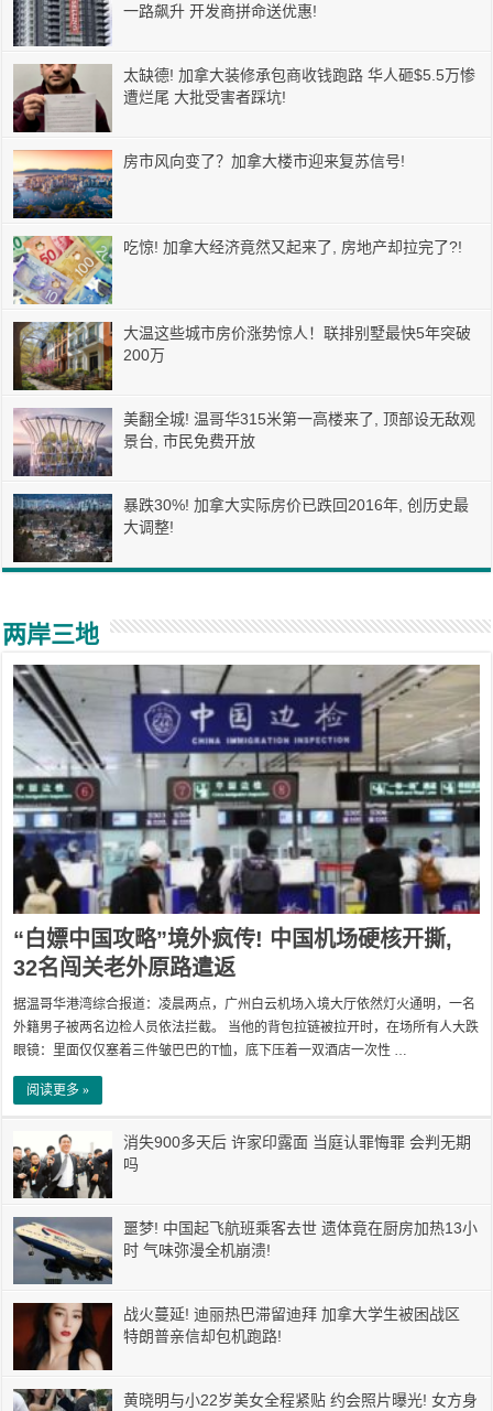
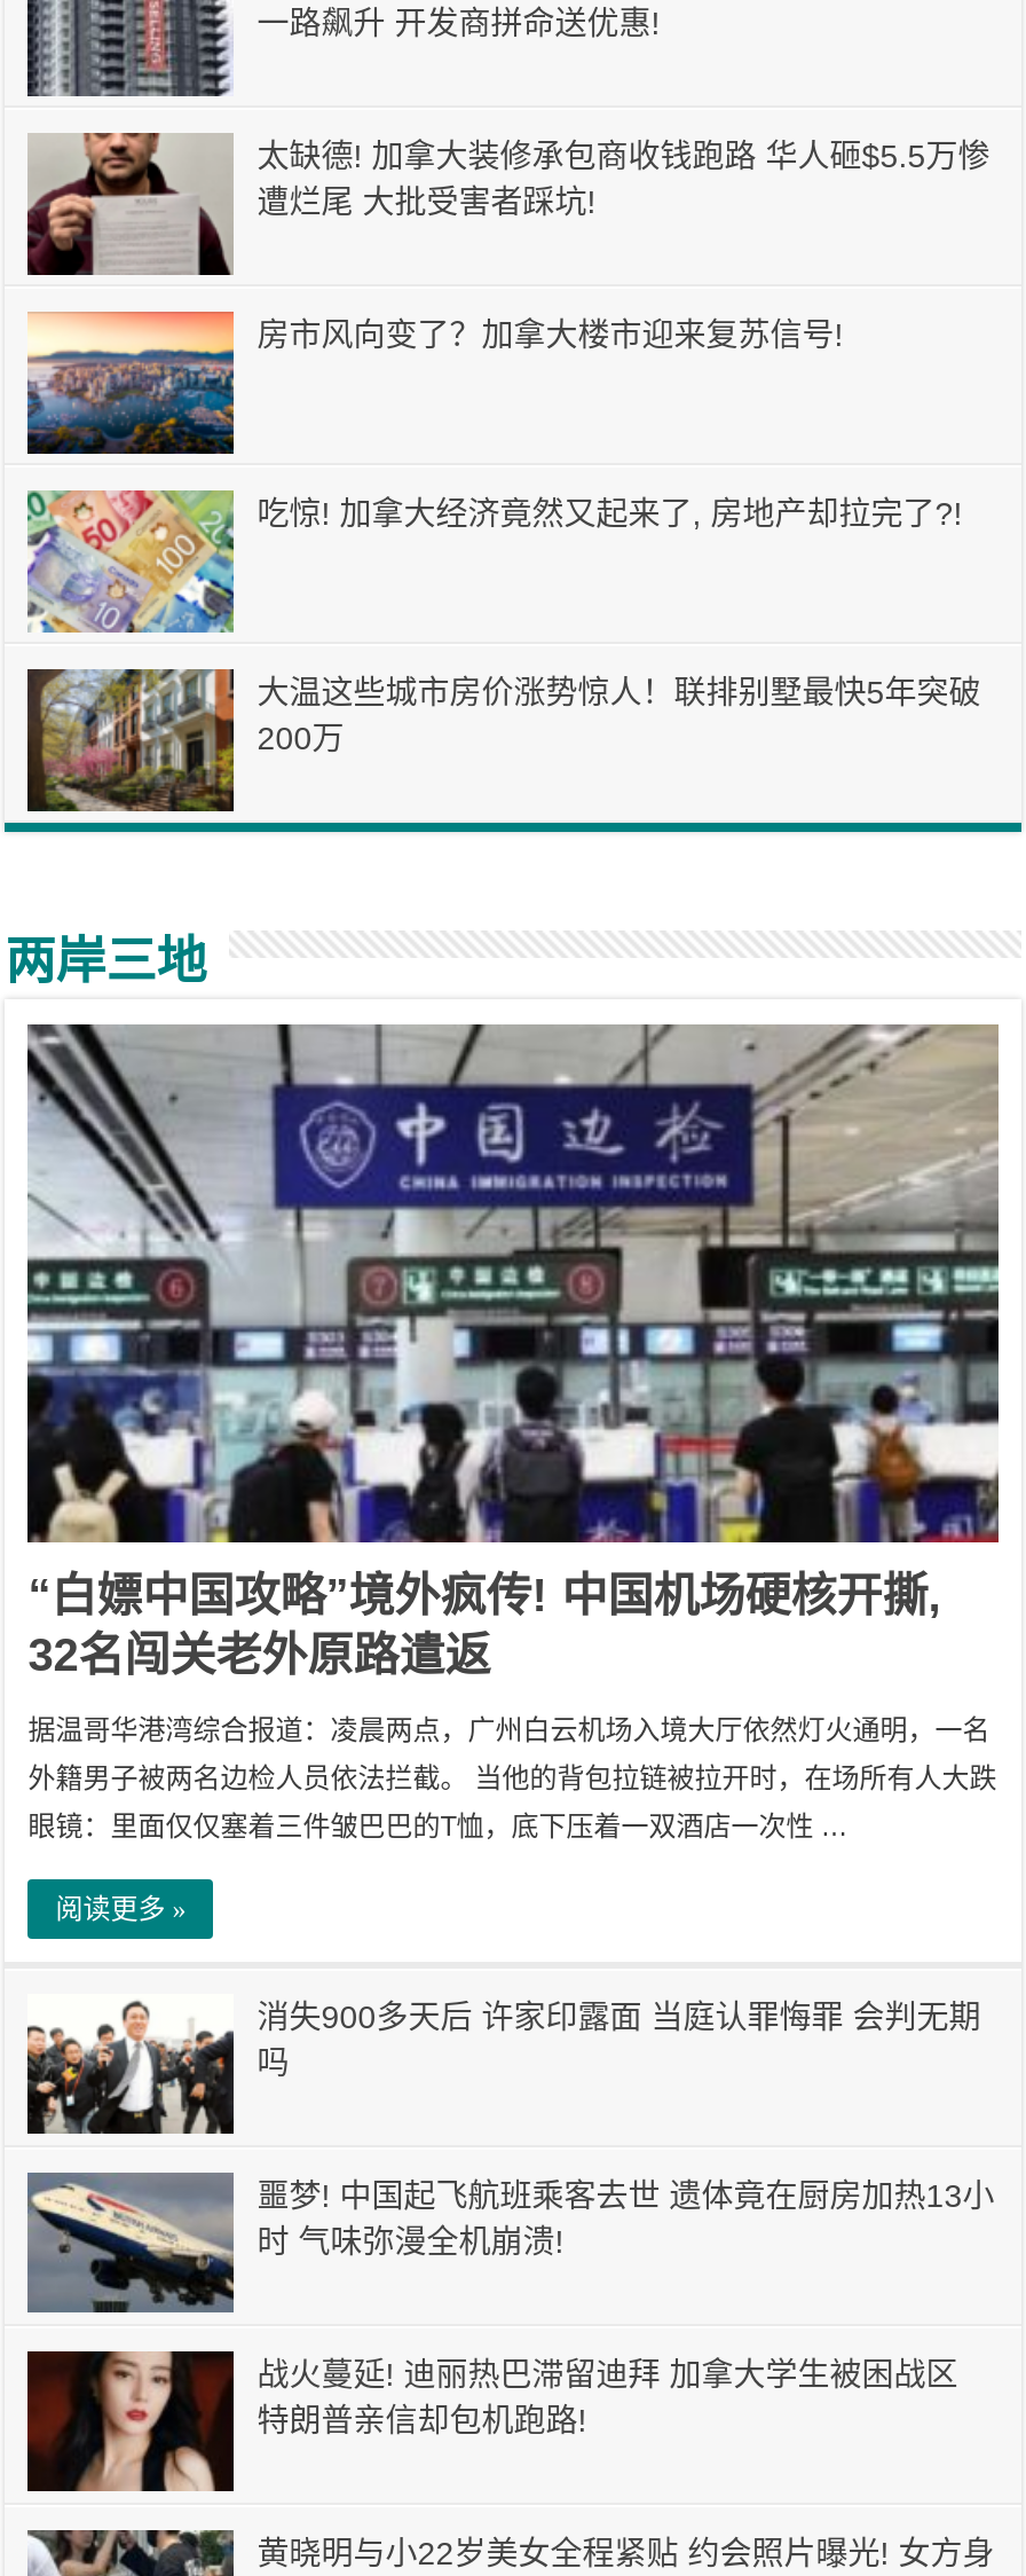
[12,408,476,477] [image] | 美翻全城! 温哥华315米第一高楼来了, 顶部设无敌观 | 景台, 市民免费开放 -> none
[13,494,469,562] [image] | 暴跌30%! 加拿大实际房价已跌回2016年, 创历史最 | 大调整! -> none

